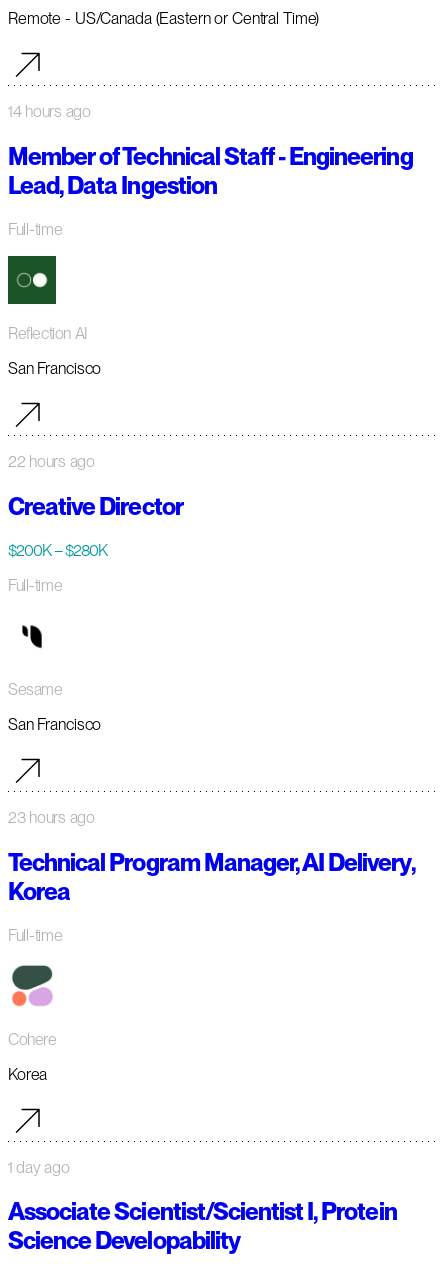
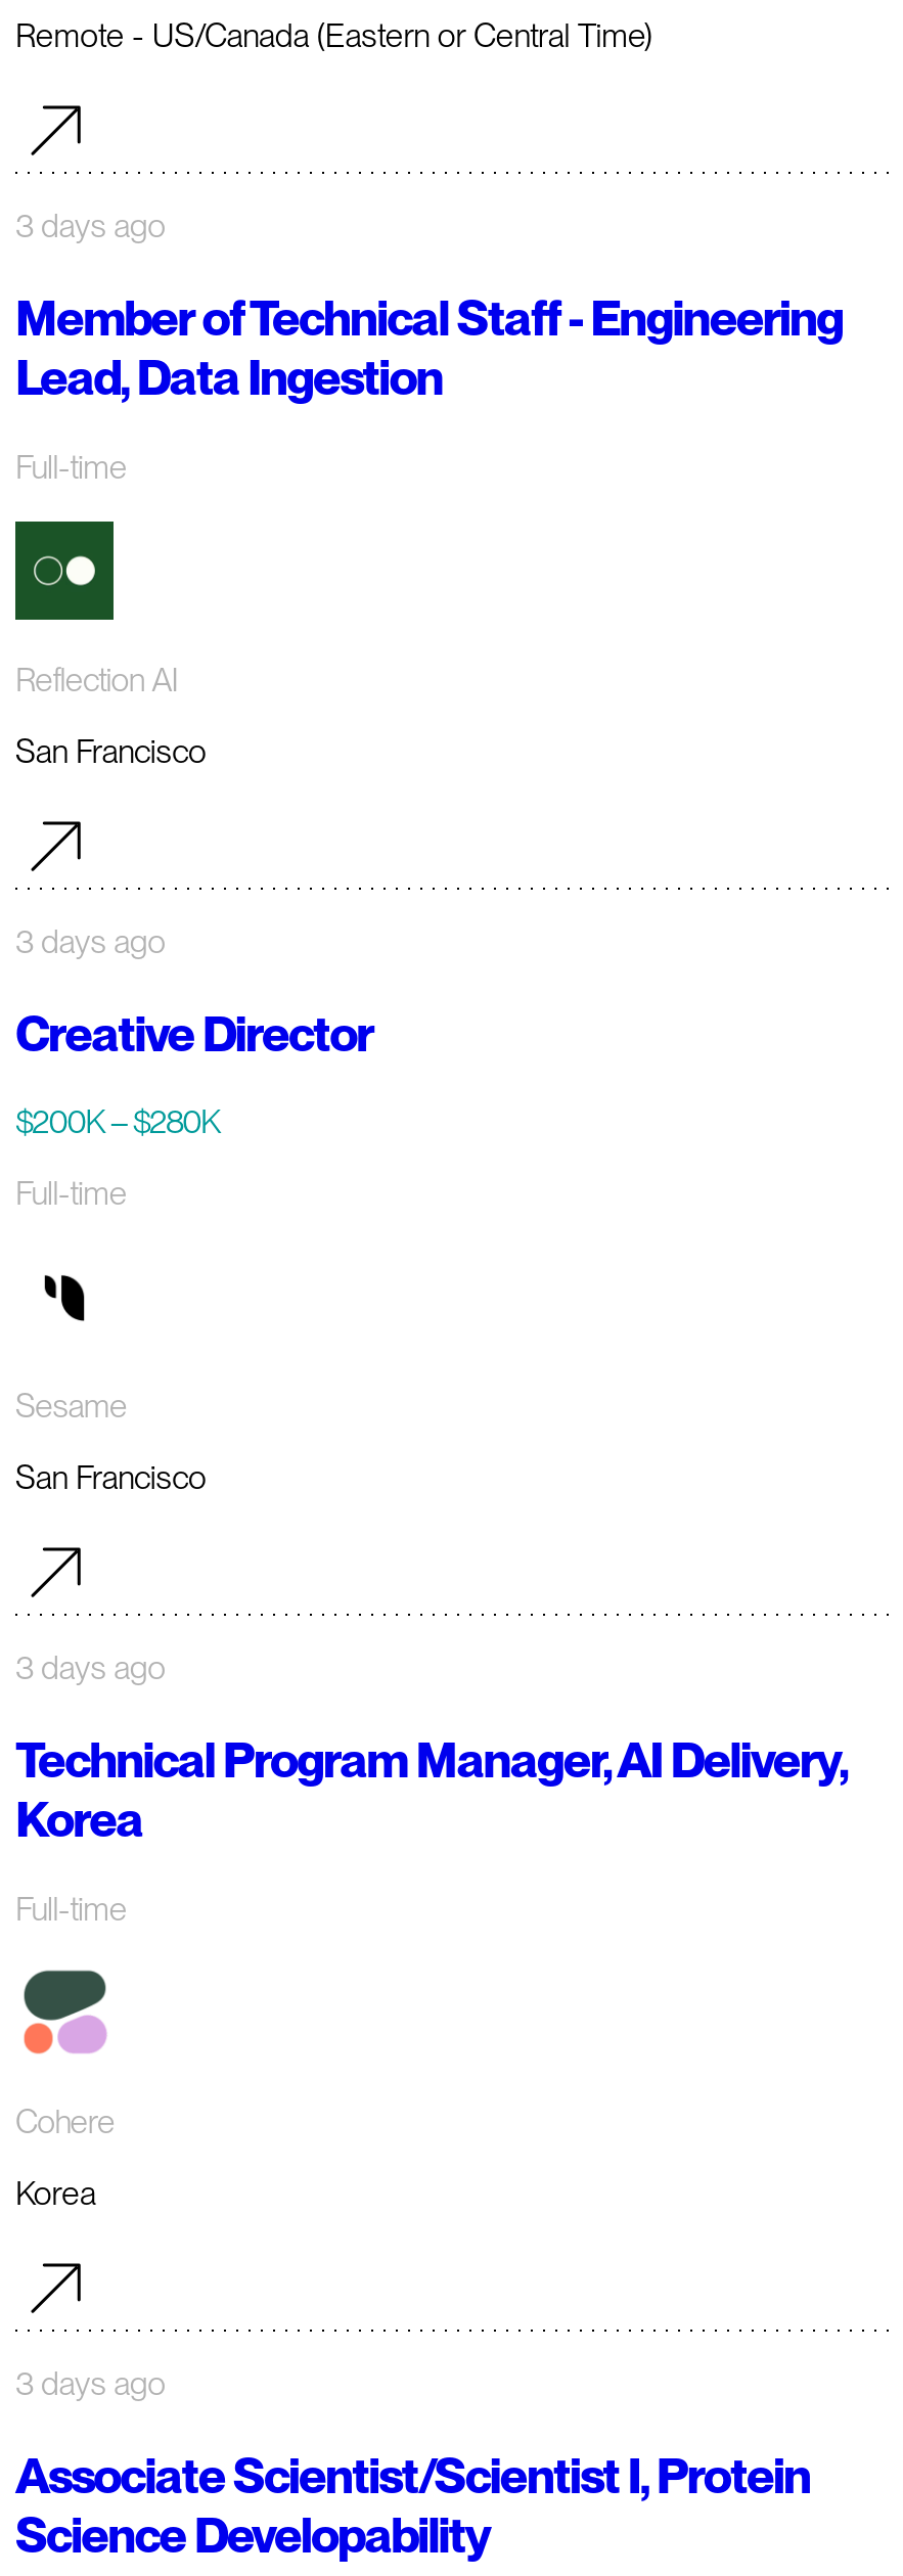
[8,102,91,121] 14 hours ago -> [15,206,165,245] 3 days ago
[8,452,95,471] 22 hours ago -> [15,921,165,960] 3 days ago
[8,808,95,827] 23 hours ago -> [15,1649,165,1688] 3 days ago
[8,1158,70,1177] 1 day ago -> [15,2365,165,2403] 3 days ago

